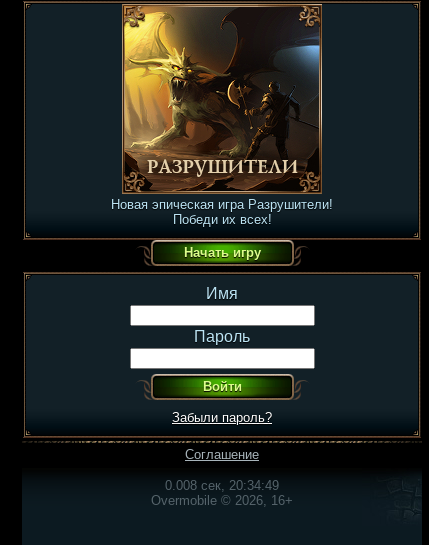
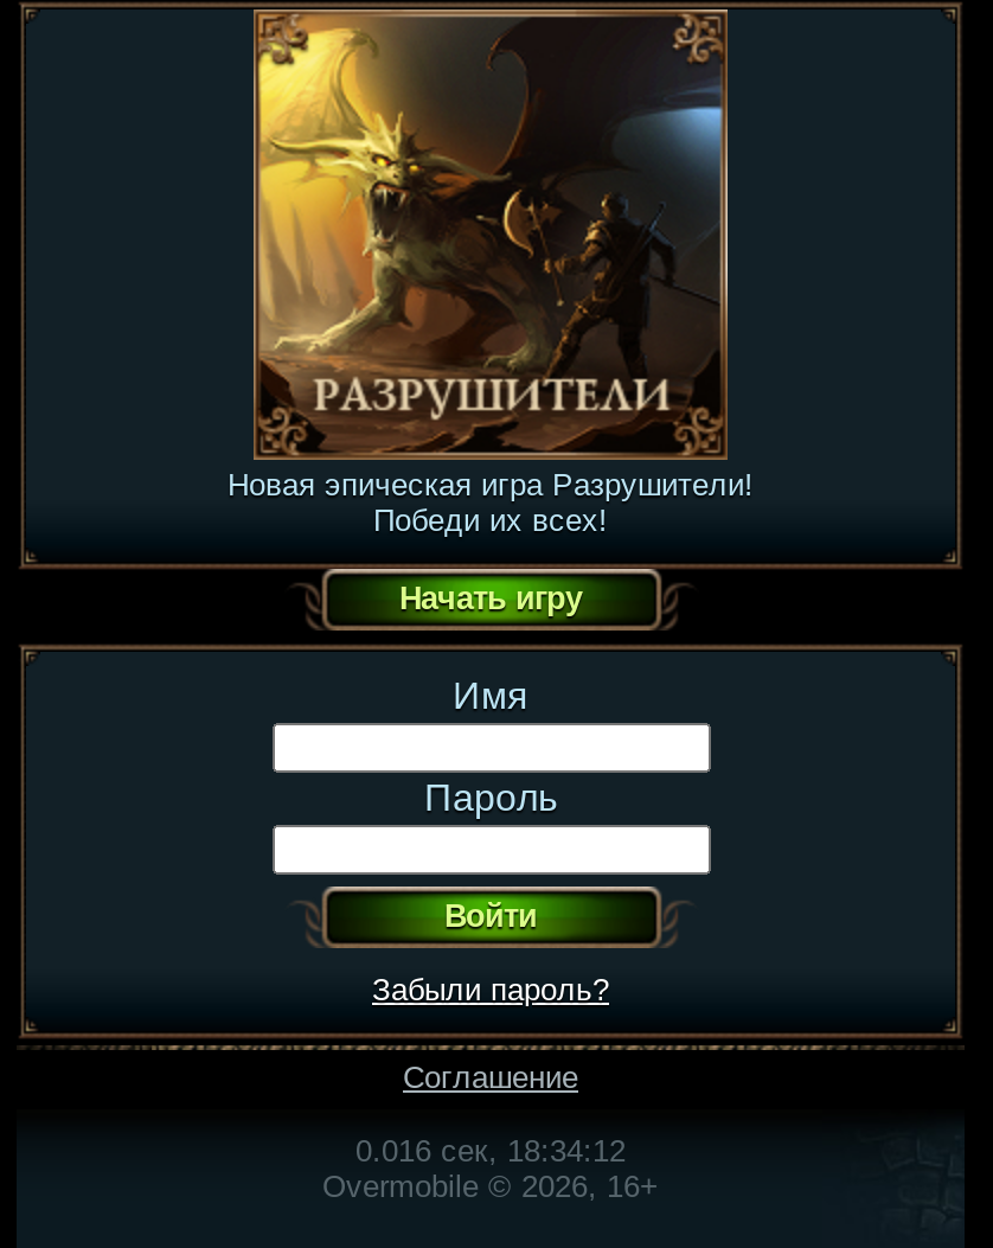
[165,477,279,492] 0.008 сек, 20:34:49 -> [355,1132,626,1167] 0.016 сек, 18:34:12

